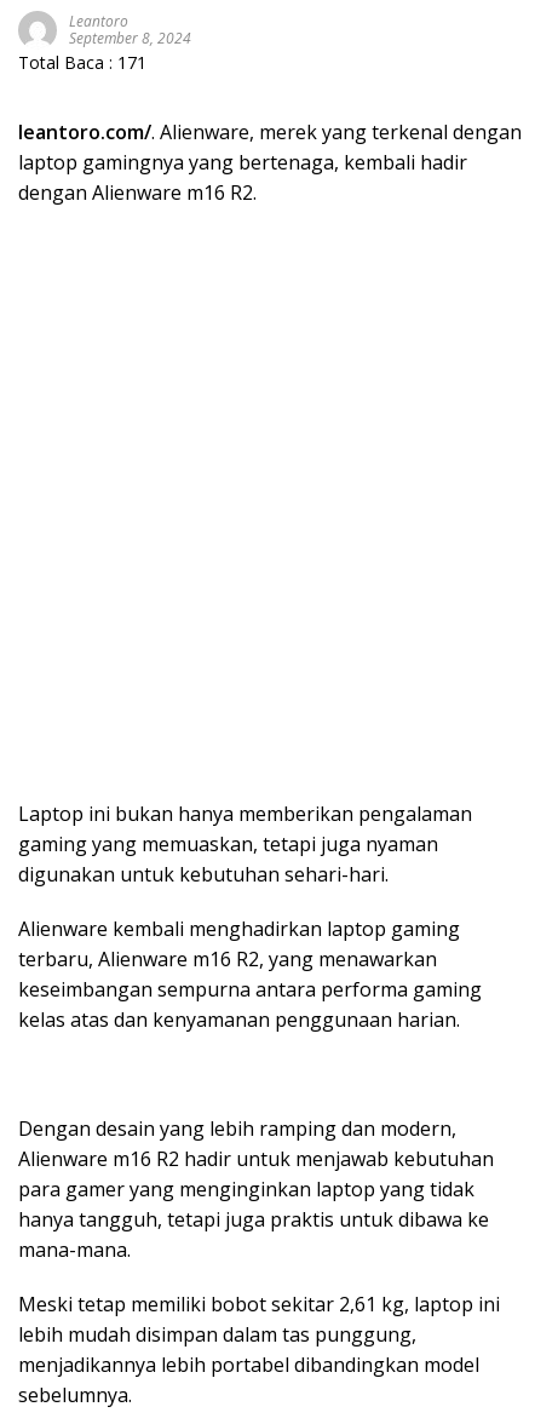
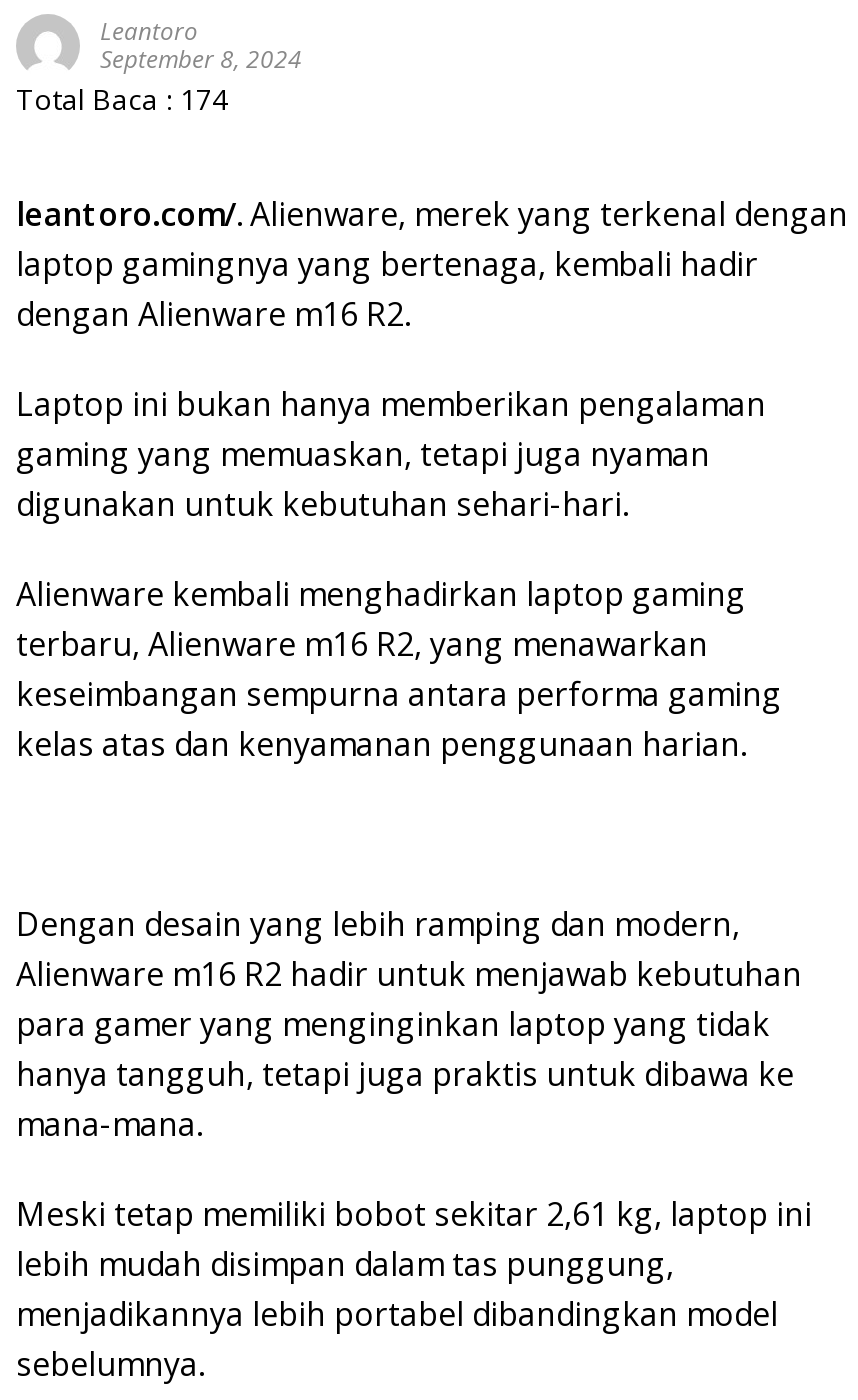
[18,51,146,74] Total Baca : 171 -> [16,80,228,118] Total Baca : 174

